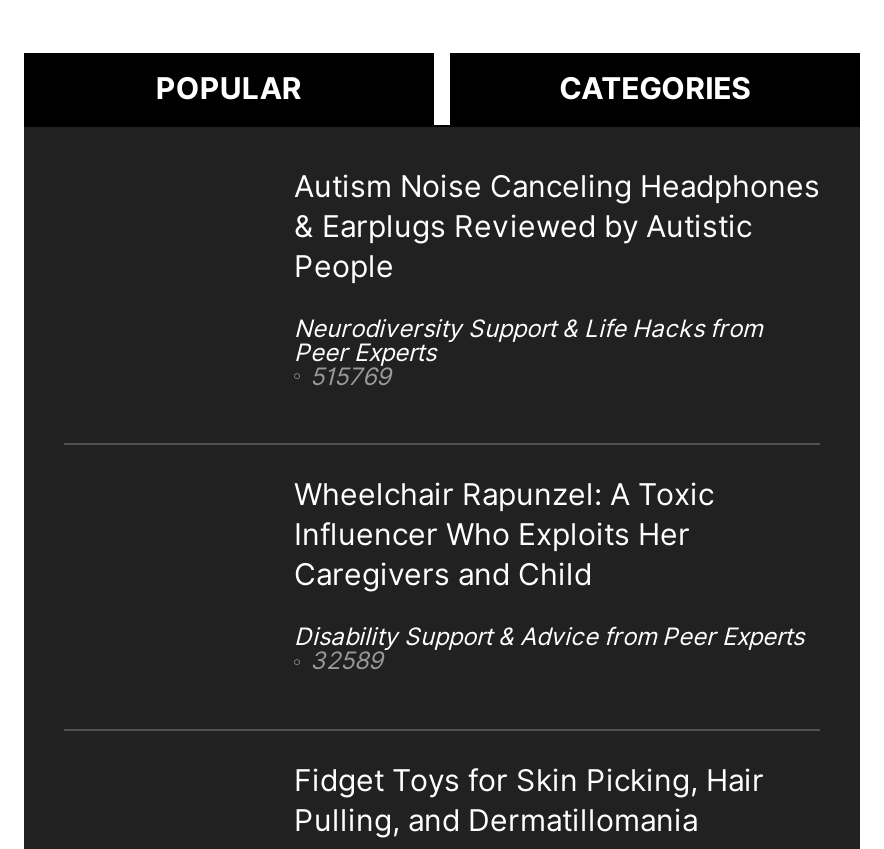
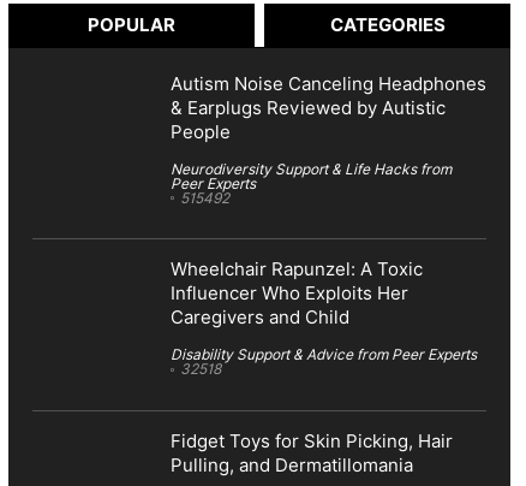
[310,360,390,390] 515769 -> [180,188,229,206] 515492
[310,645,382,675] 32589 -> [180,360,221,378] 32518

